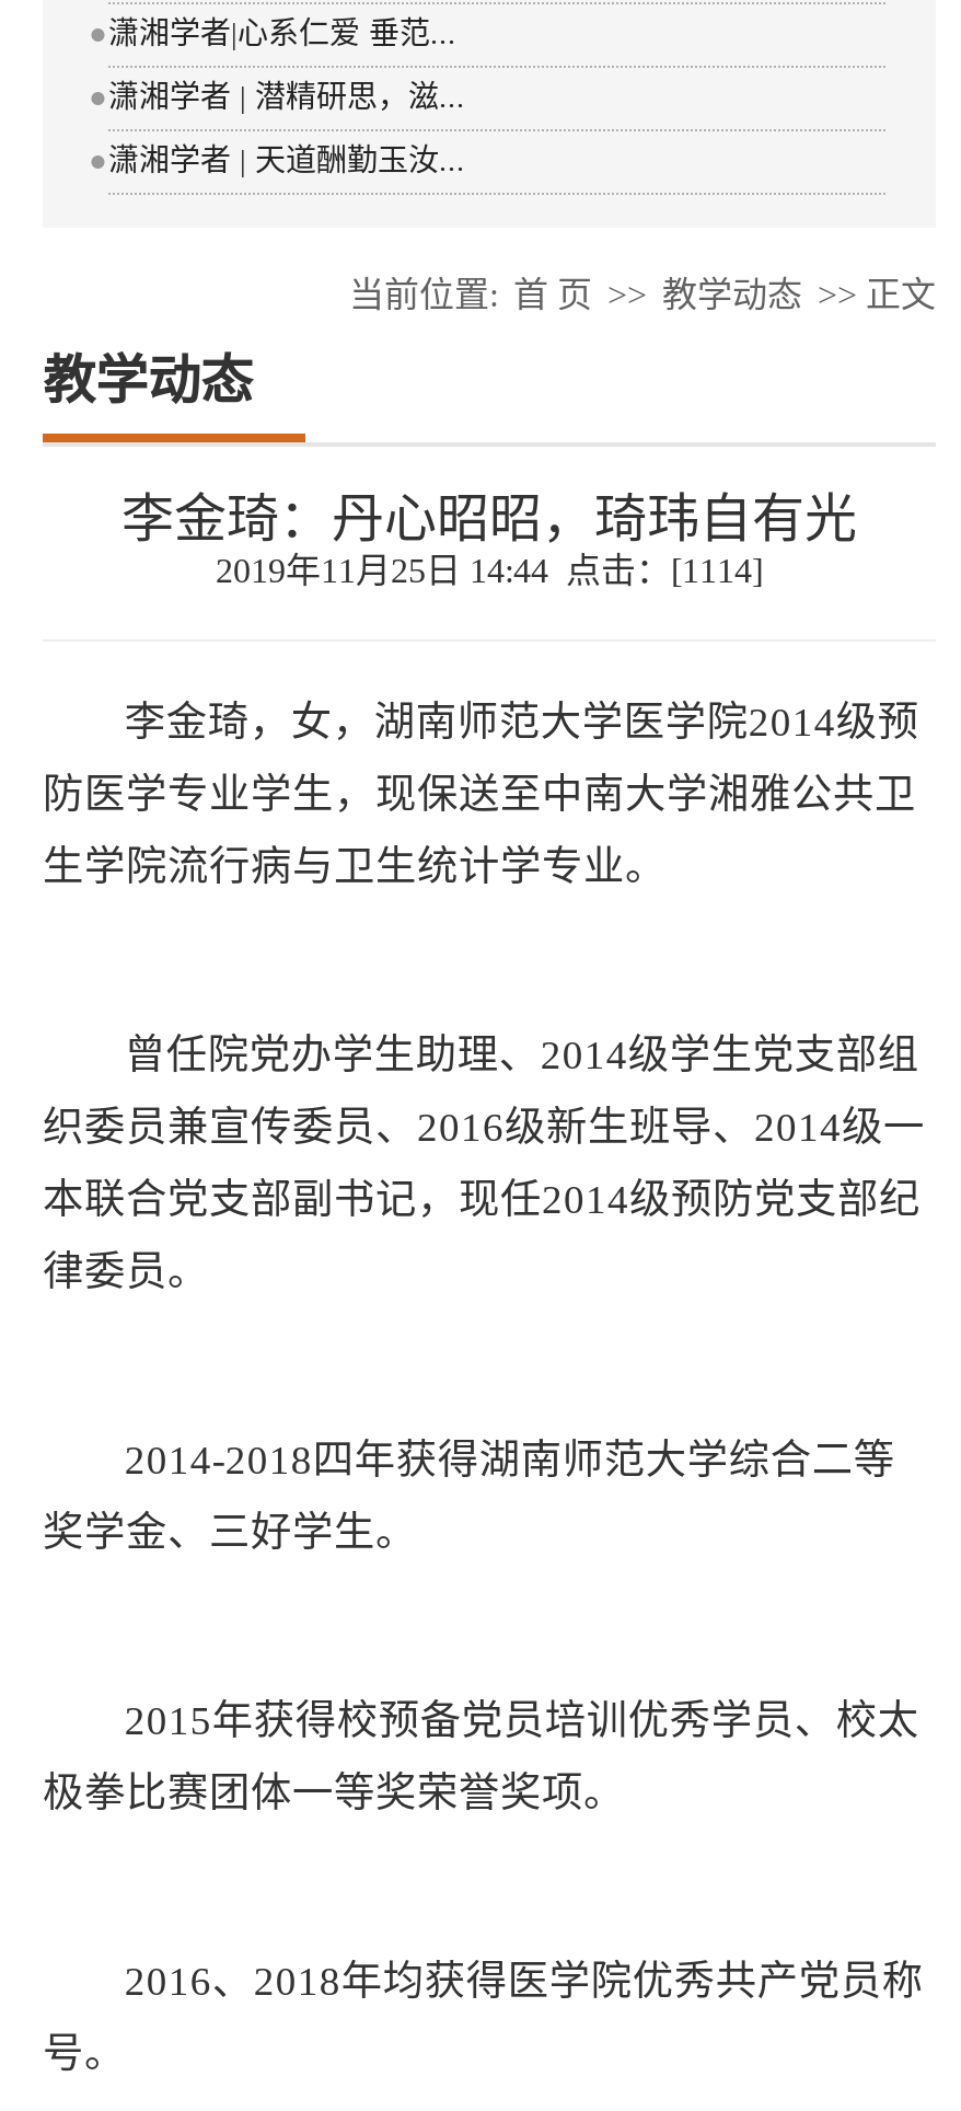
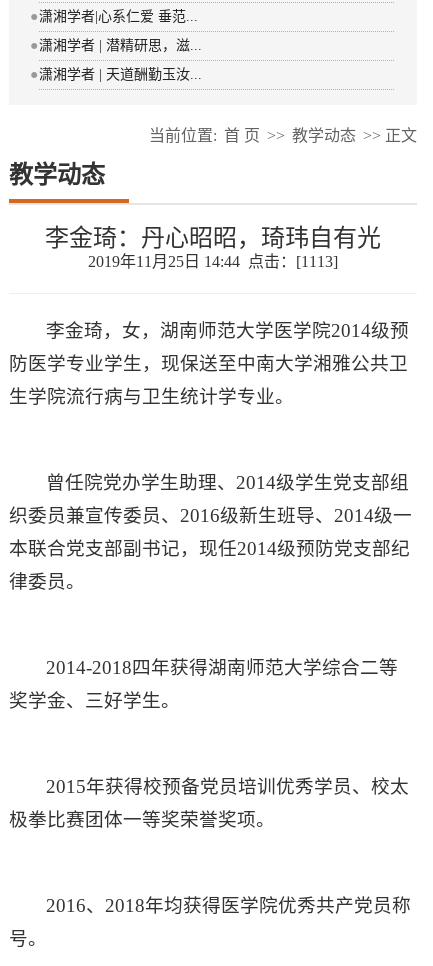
[216,552,763,590] 2019年11月25日 14:44 点击：[1114] -> [88,253,338,270] 2019年11月25日 14:44 点击：[1113]

